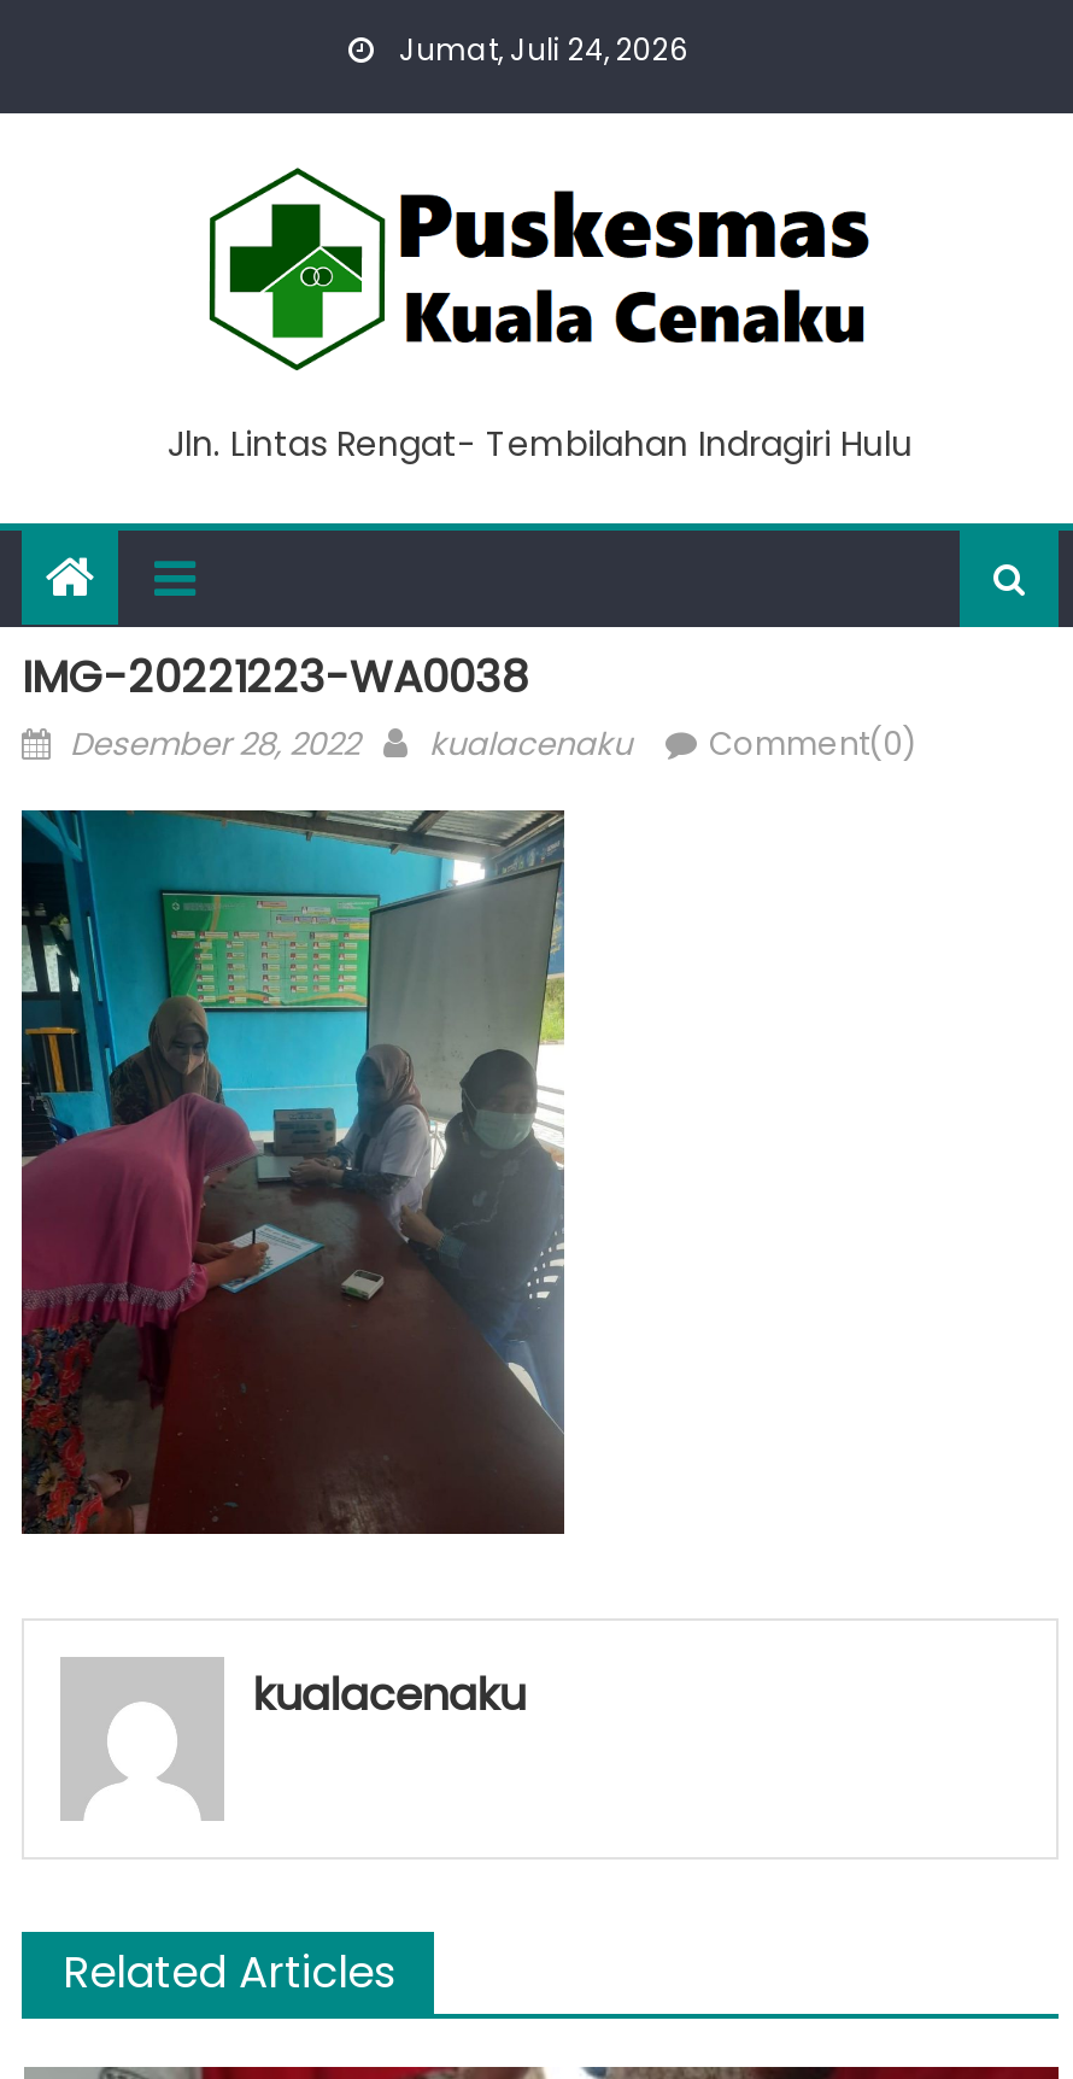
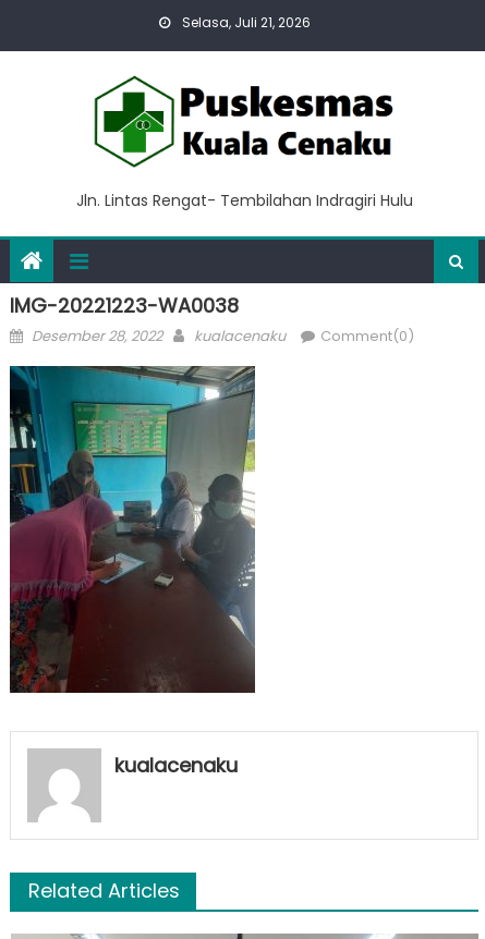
[392,29,688,70] Jumat, Juli 24, 2026 -> [178,13,310,32] Selasa, Juli 21, 2026

